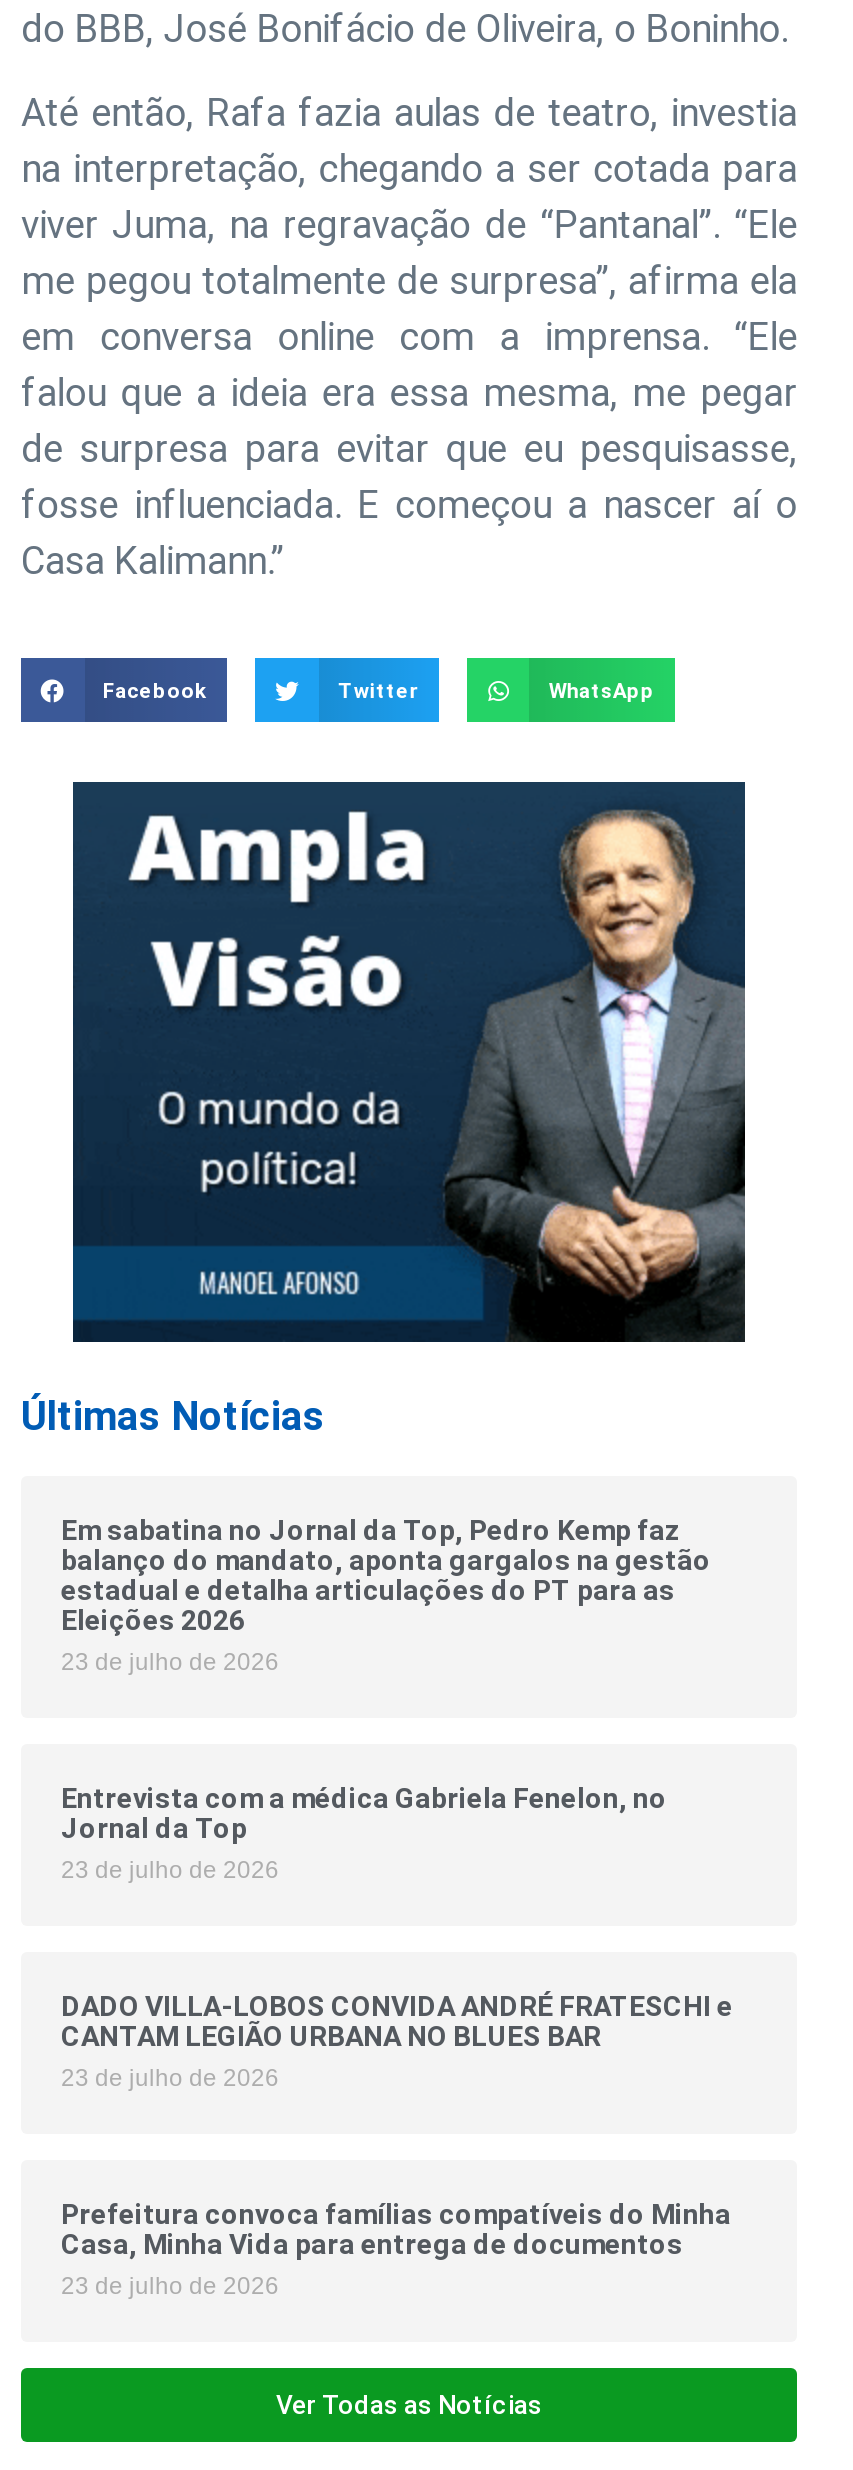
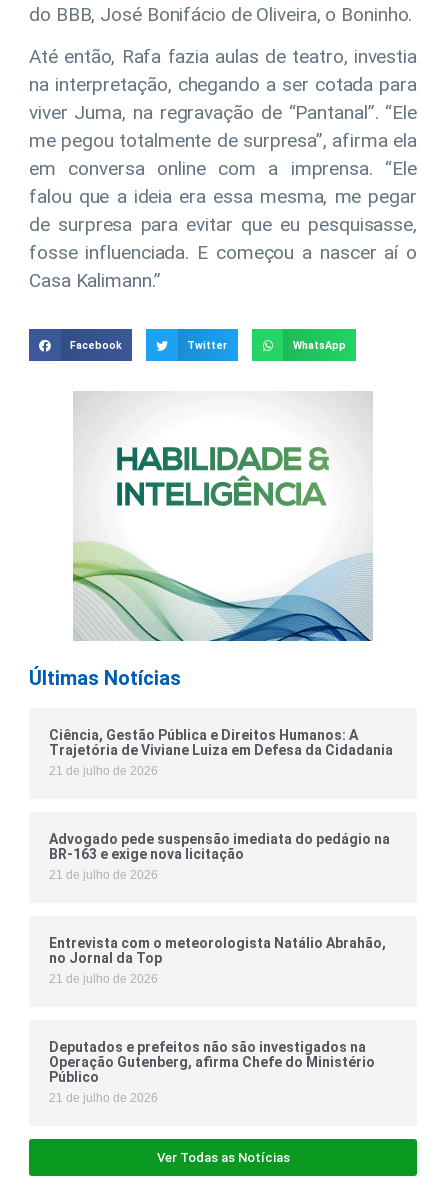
[71,780,747,1344] [image] -> [55,391,391,642] [image]
[61,1514,711,1676] Em sabatina no Jornal da Top, Pedro Kemp faz | balanço do mandato, aponta gargalos na gestão | estadual e detalha articulações do PT para as | Eleições 2026 | 23 de julho de 2026 -> [49,727,393,778] Ciência, Gestão Pública e Direitos Humanos: A | Trajetória de Viviane Luiza em Defesa da Cidadania | 21 de julho de 2026
[61,1782,667,1884] Entrevista com a médica Gabriela Fenelon, no | Jornal da Top | 23 de julho de 2026 -> [49,831,390,882] Advogado pede suspensão imediata do pedágio na | BR-163 e exige nova licitação | 21 de julho de 2026
[61,1990,733,2092] DADO VILLA-LOBOS CONVIDA ANDRÉ FRATESCHI e | CANTAM LEGIÃO URBANA NO BLUES BAR | 23 de julho de 2026 -> [49,935,386,986] Entrevista com o meteorologista Natálio Abrahão, | no Jornal da Top | 21 de julho de 2026
[61,2198,731,2300] Prefeitura convoca famílias compatíveis do Minha | Casa, Minha Vida para entrega de documentos | 23 de julho de 2026 -> [49,1039,375,1105] Deputados e prefeitos não são investigados na | Operação Gutenberg, afirma Chefe do Ministério | Público | 21 de julho de 2026

